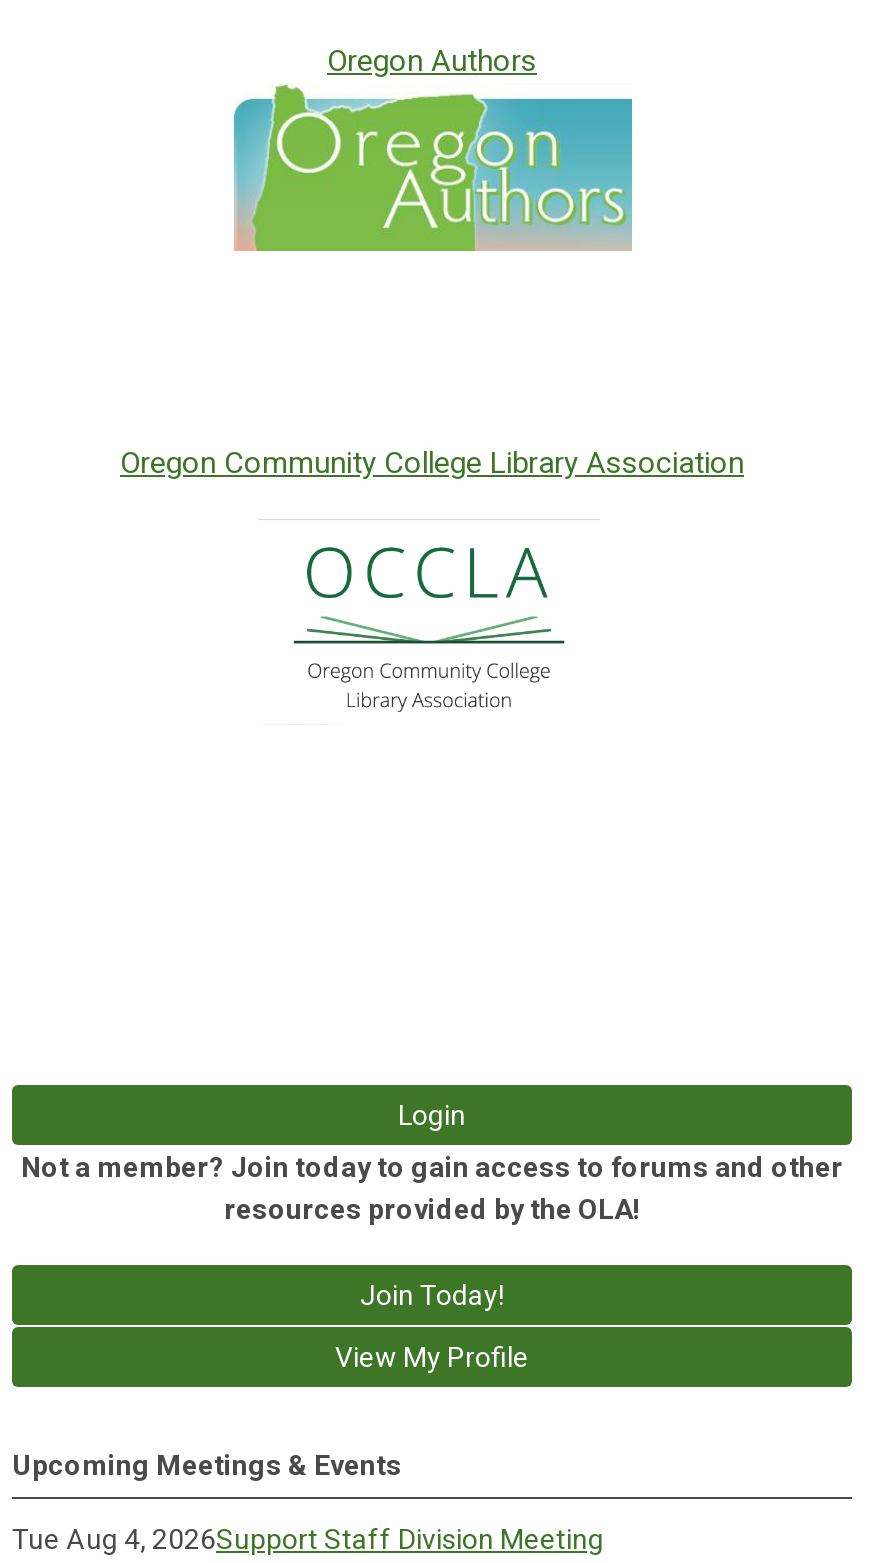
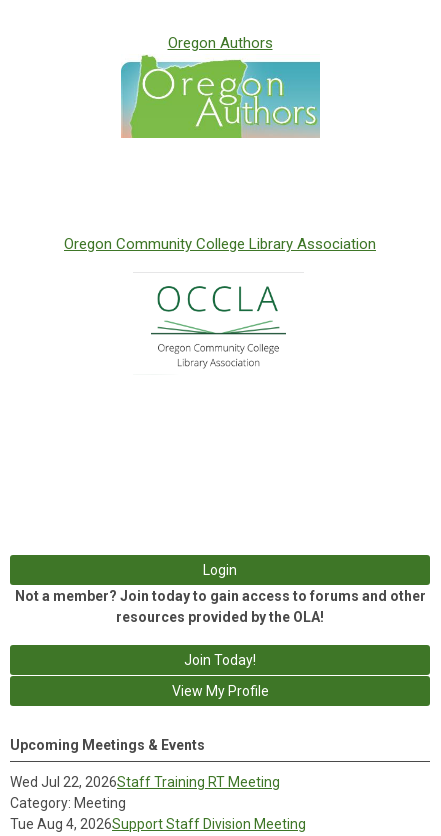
none -> [10,774,280,811] Wed Jul 22, 2026Staff Training RT Meeting | Category: Meeting

